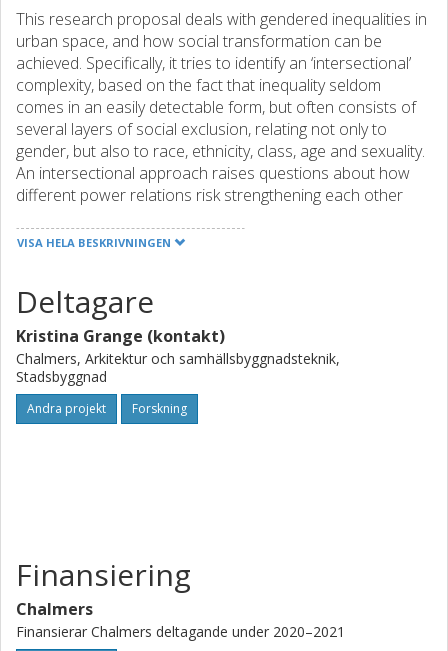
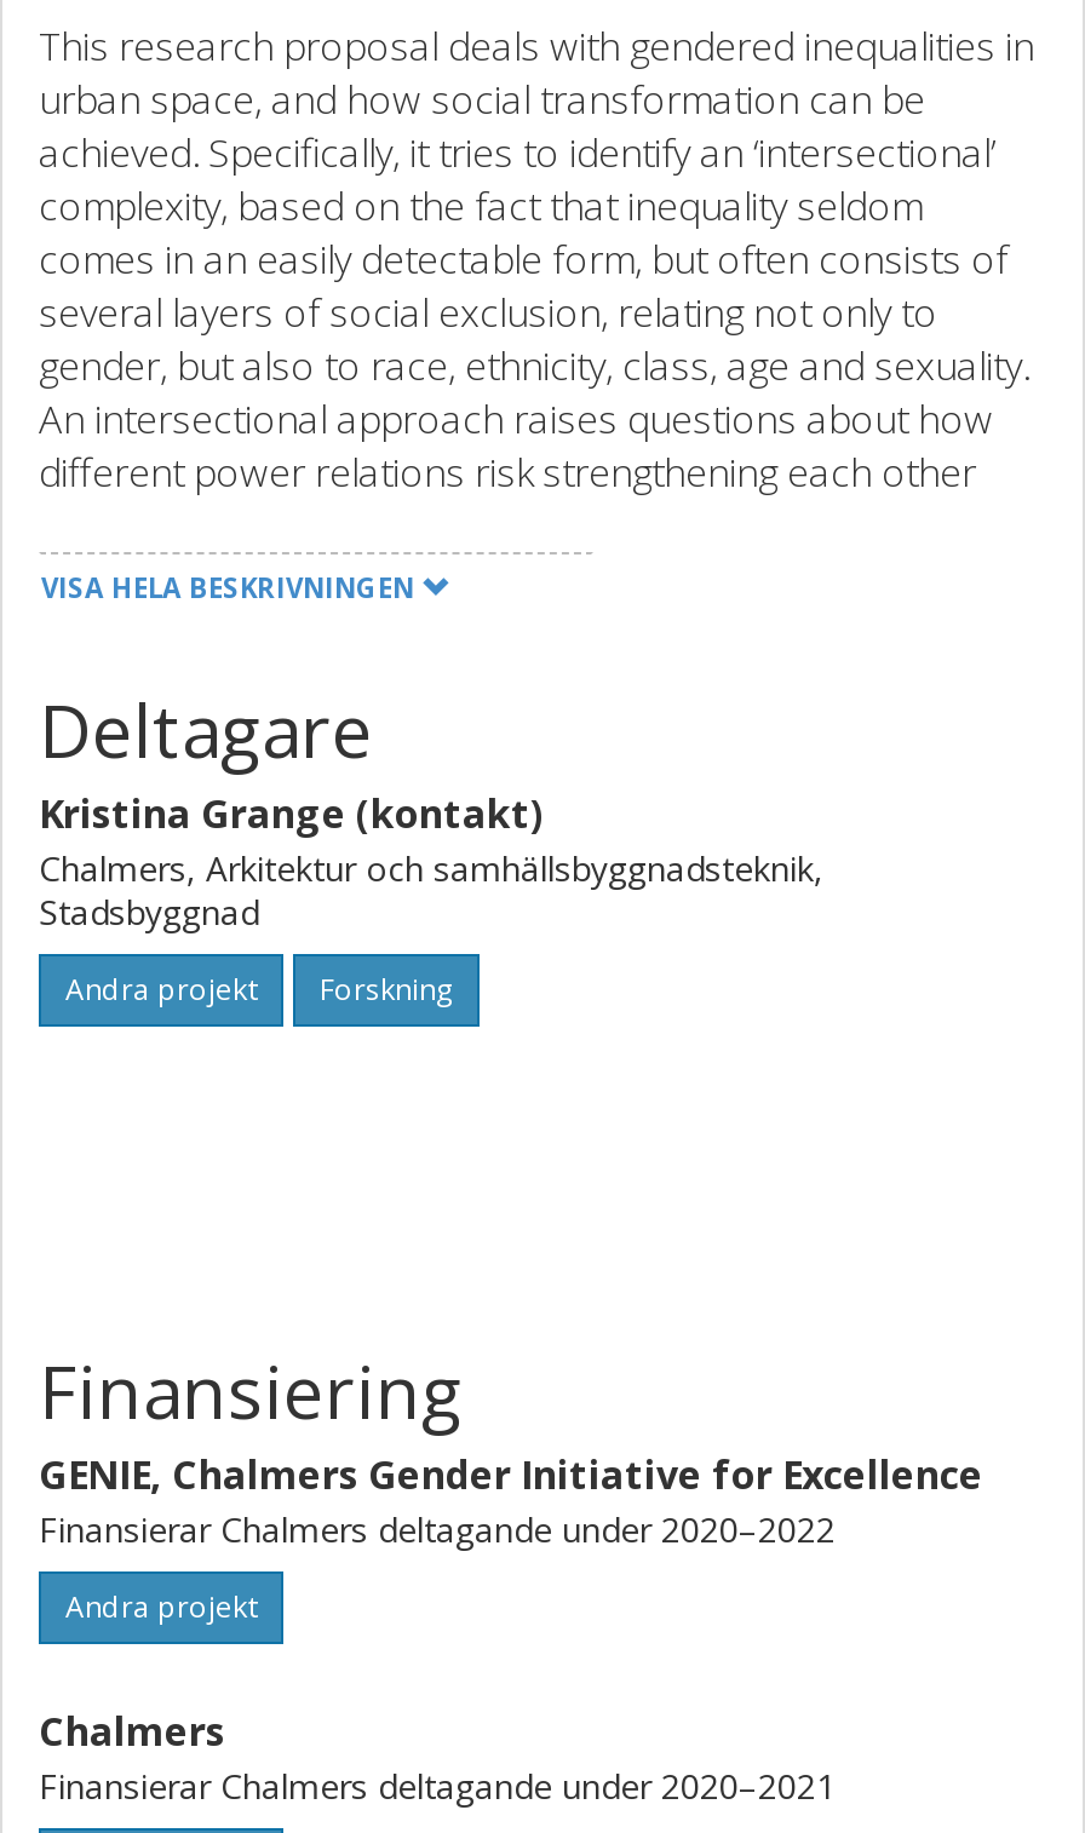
none -> [39,1448,983,1627] GENIE, Chalmers Gender Initiative for Excellence | Finansierar Chalmers deltagande under 2020–2022 | Andra projekt

